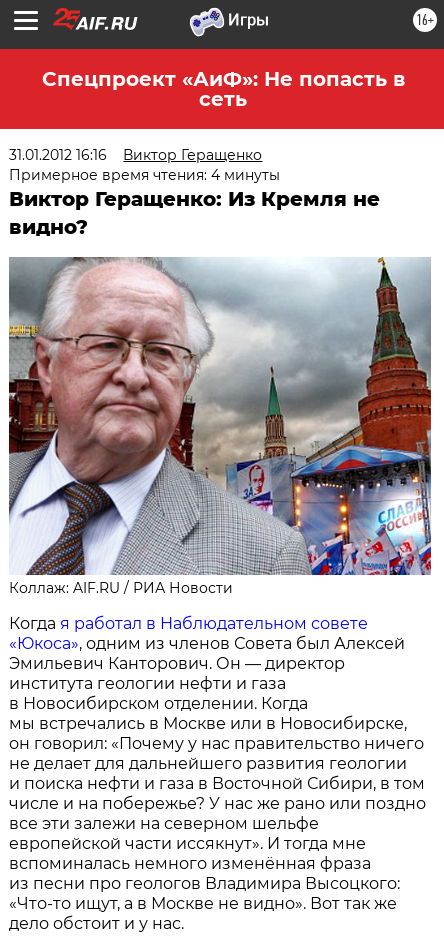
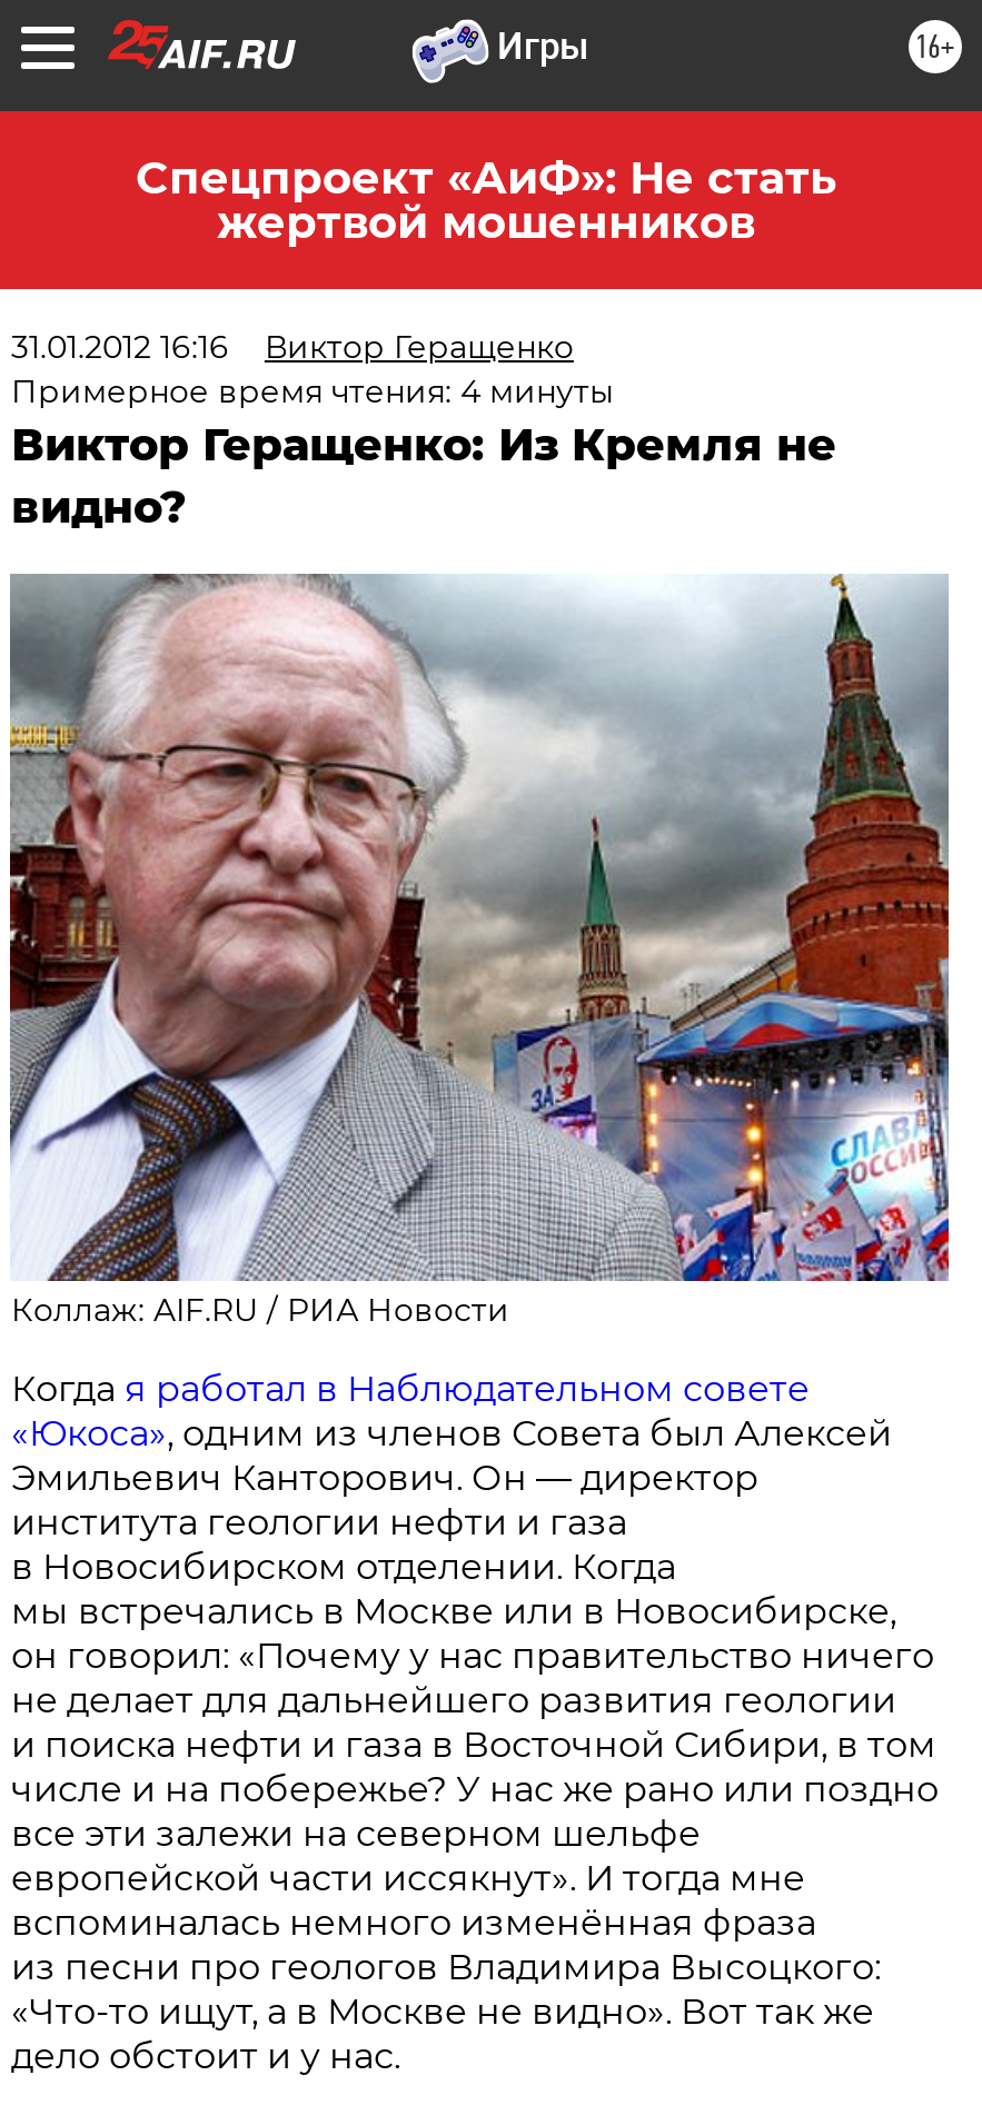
[41,67,404,111] Спецпроект «АиФ»: Не попасть в | сеть -> [136,151,836,249] Спецпроект «АиФ»: Не стать | жертвой мошенников

